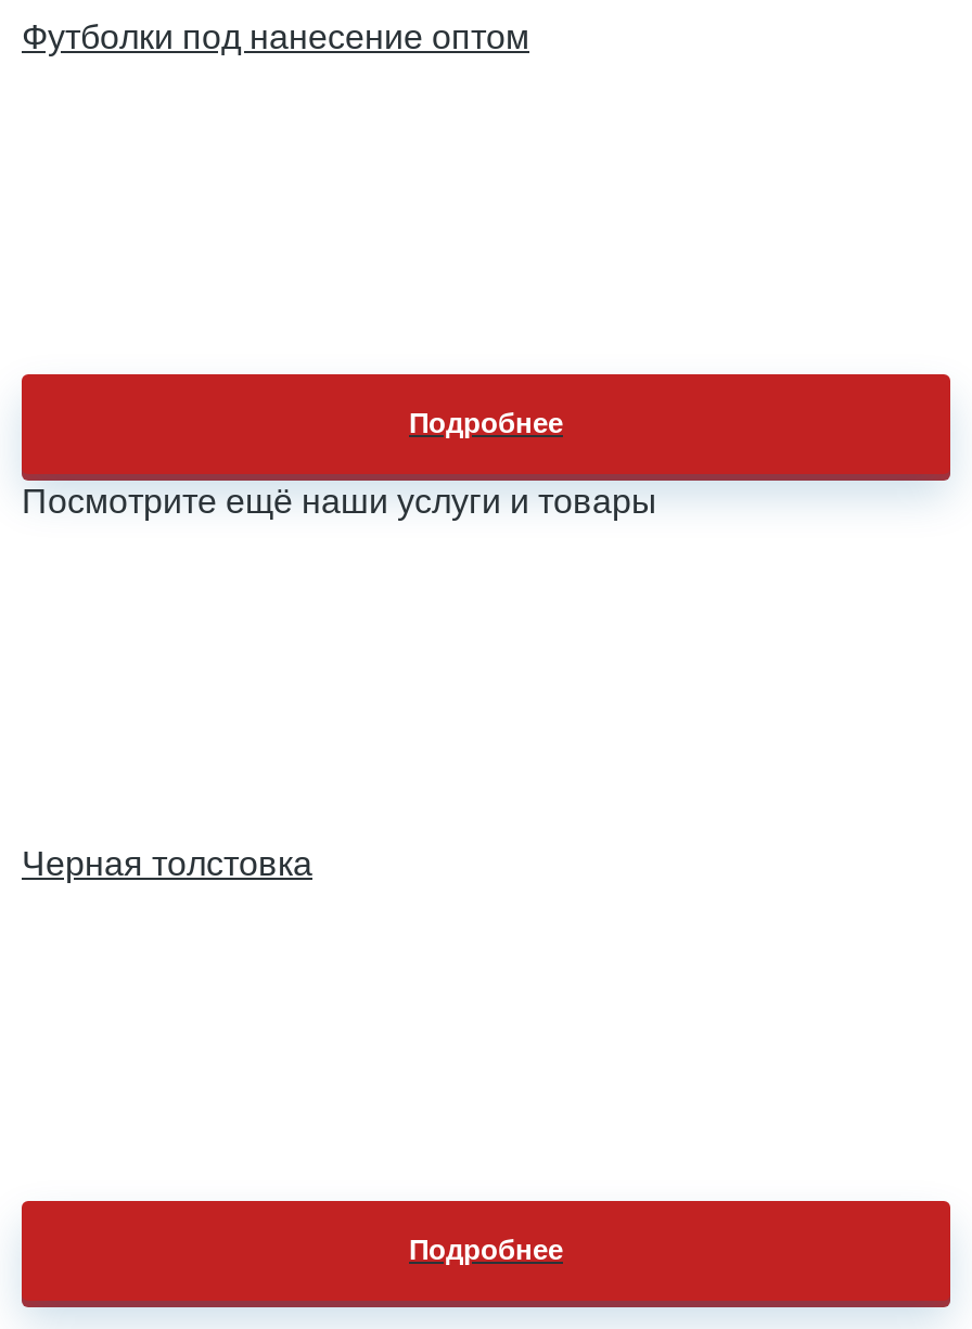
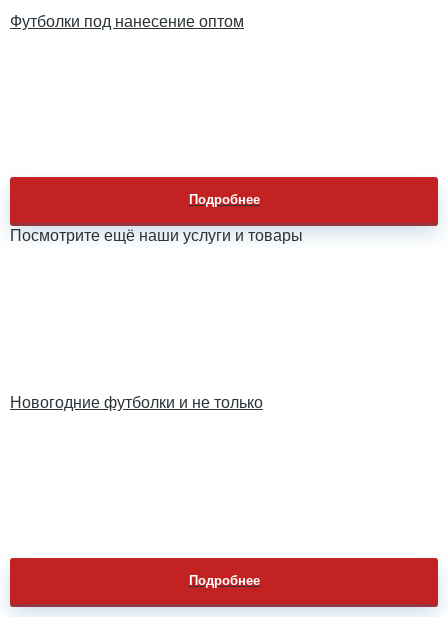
[22,845,312,882] Черная толстовка -> [10,394,263,411] Новогодние футболки и не только

